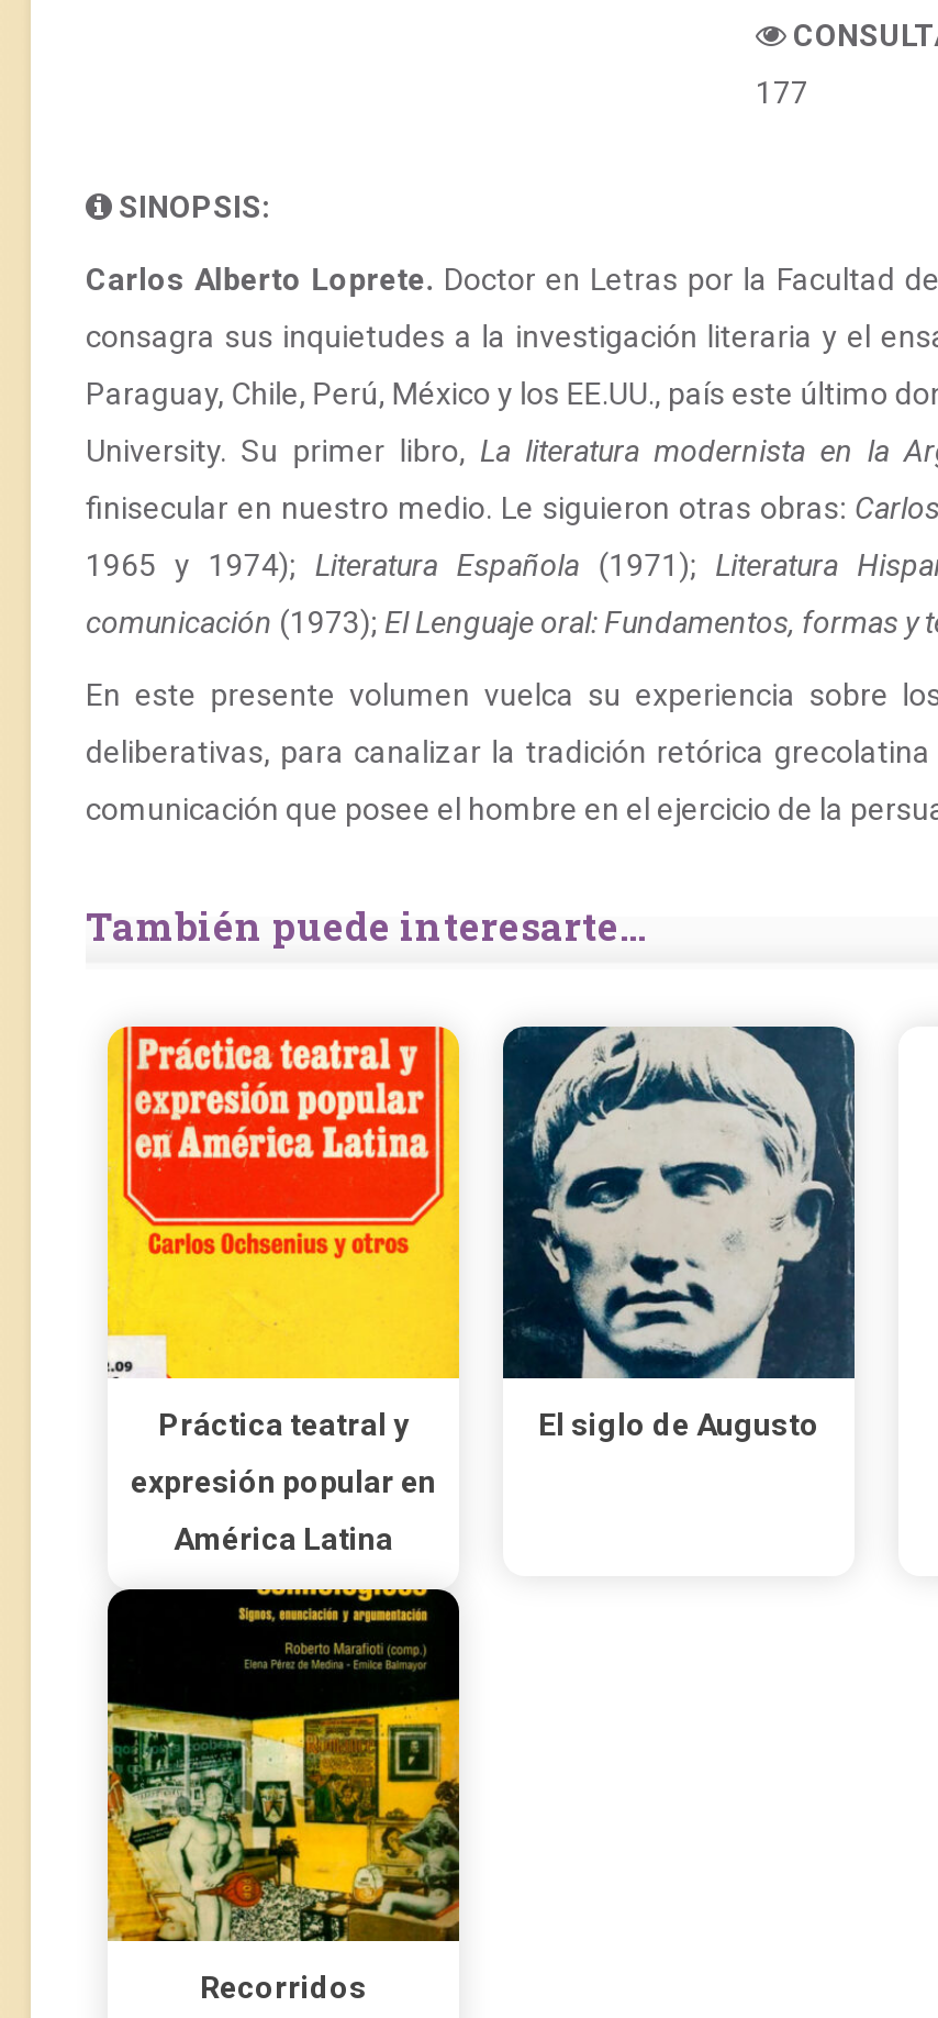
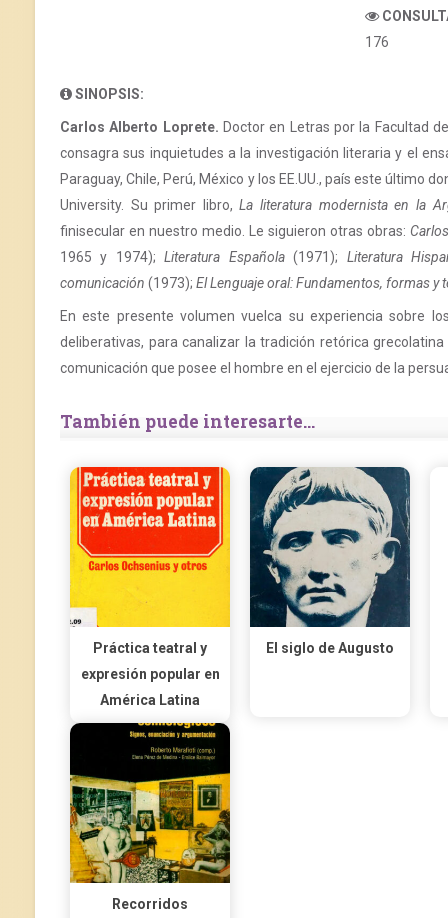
[756,75,808,110] 177 -> [365,34,389,50] 176

